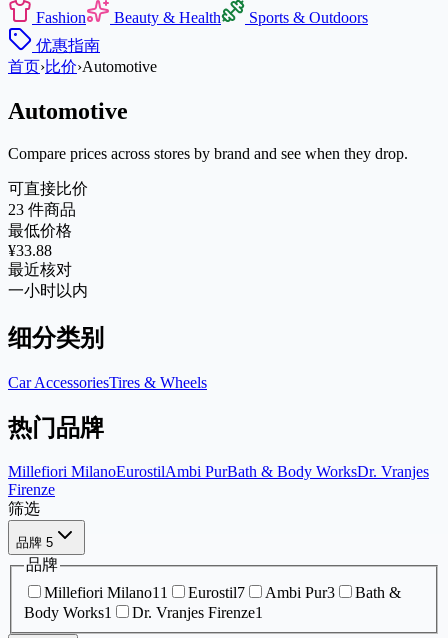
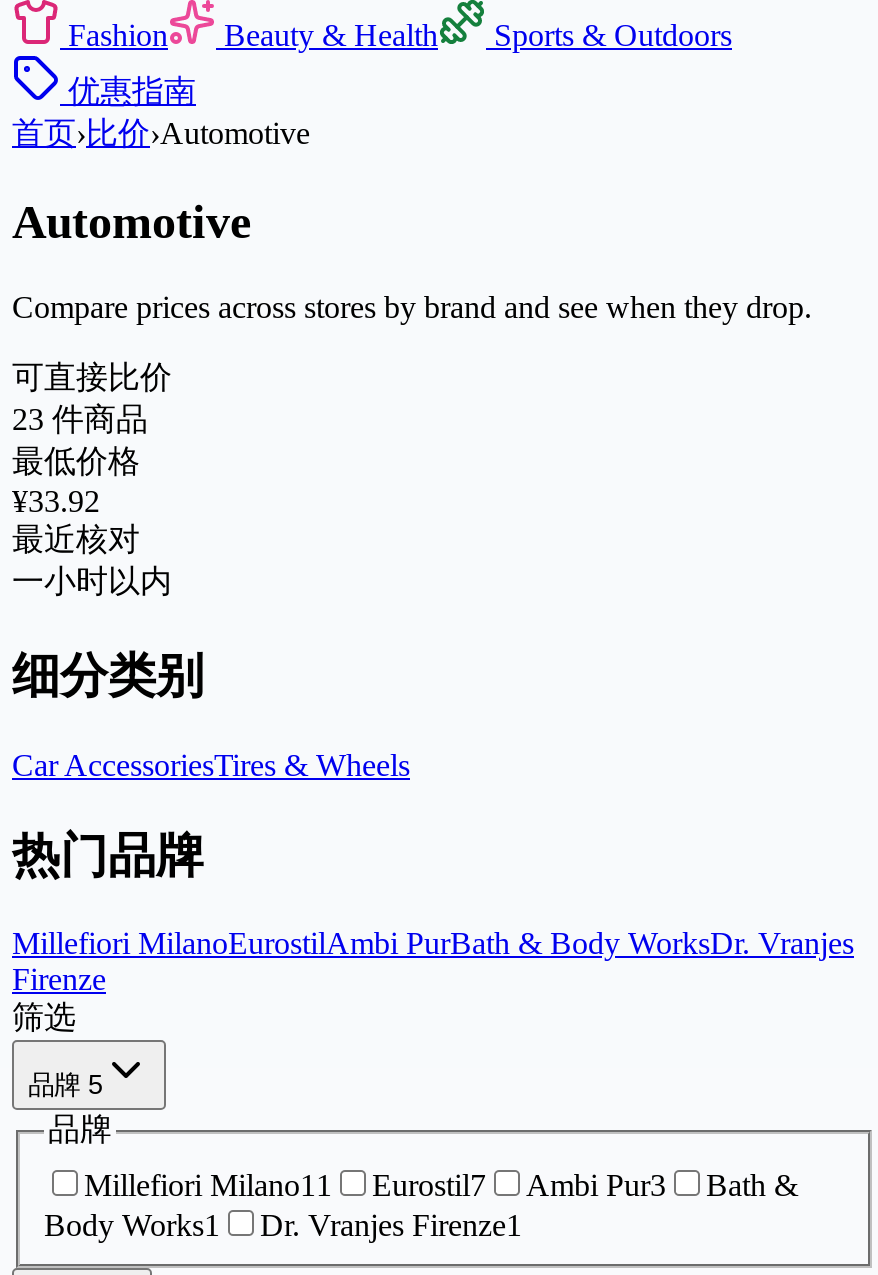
[8,242,52,259] ¥33.88 -> [12,484,100,518] ¥33.92

